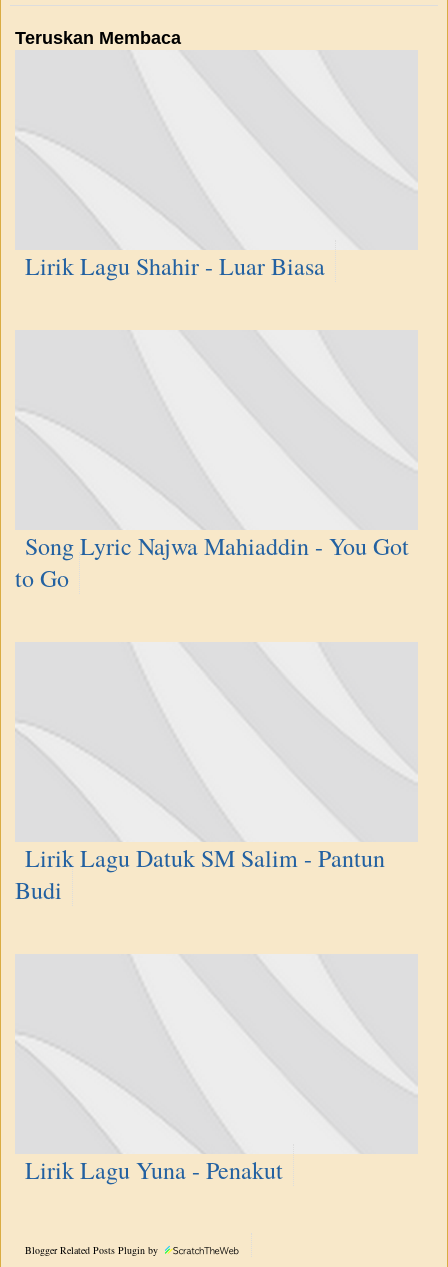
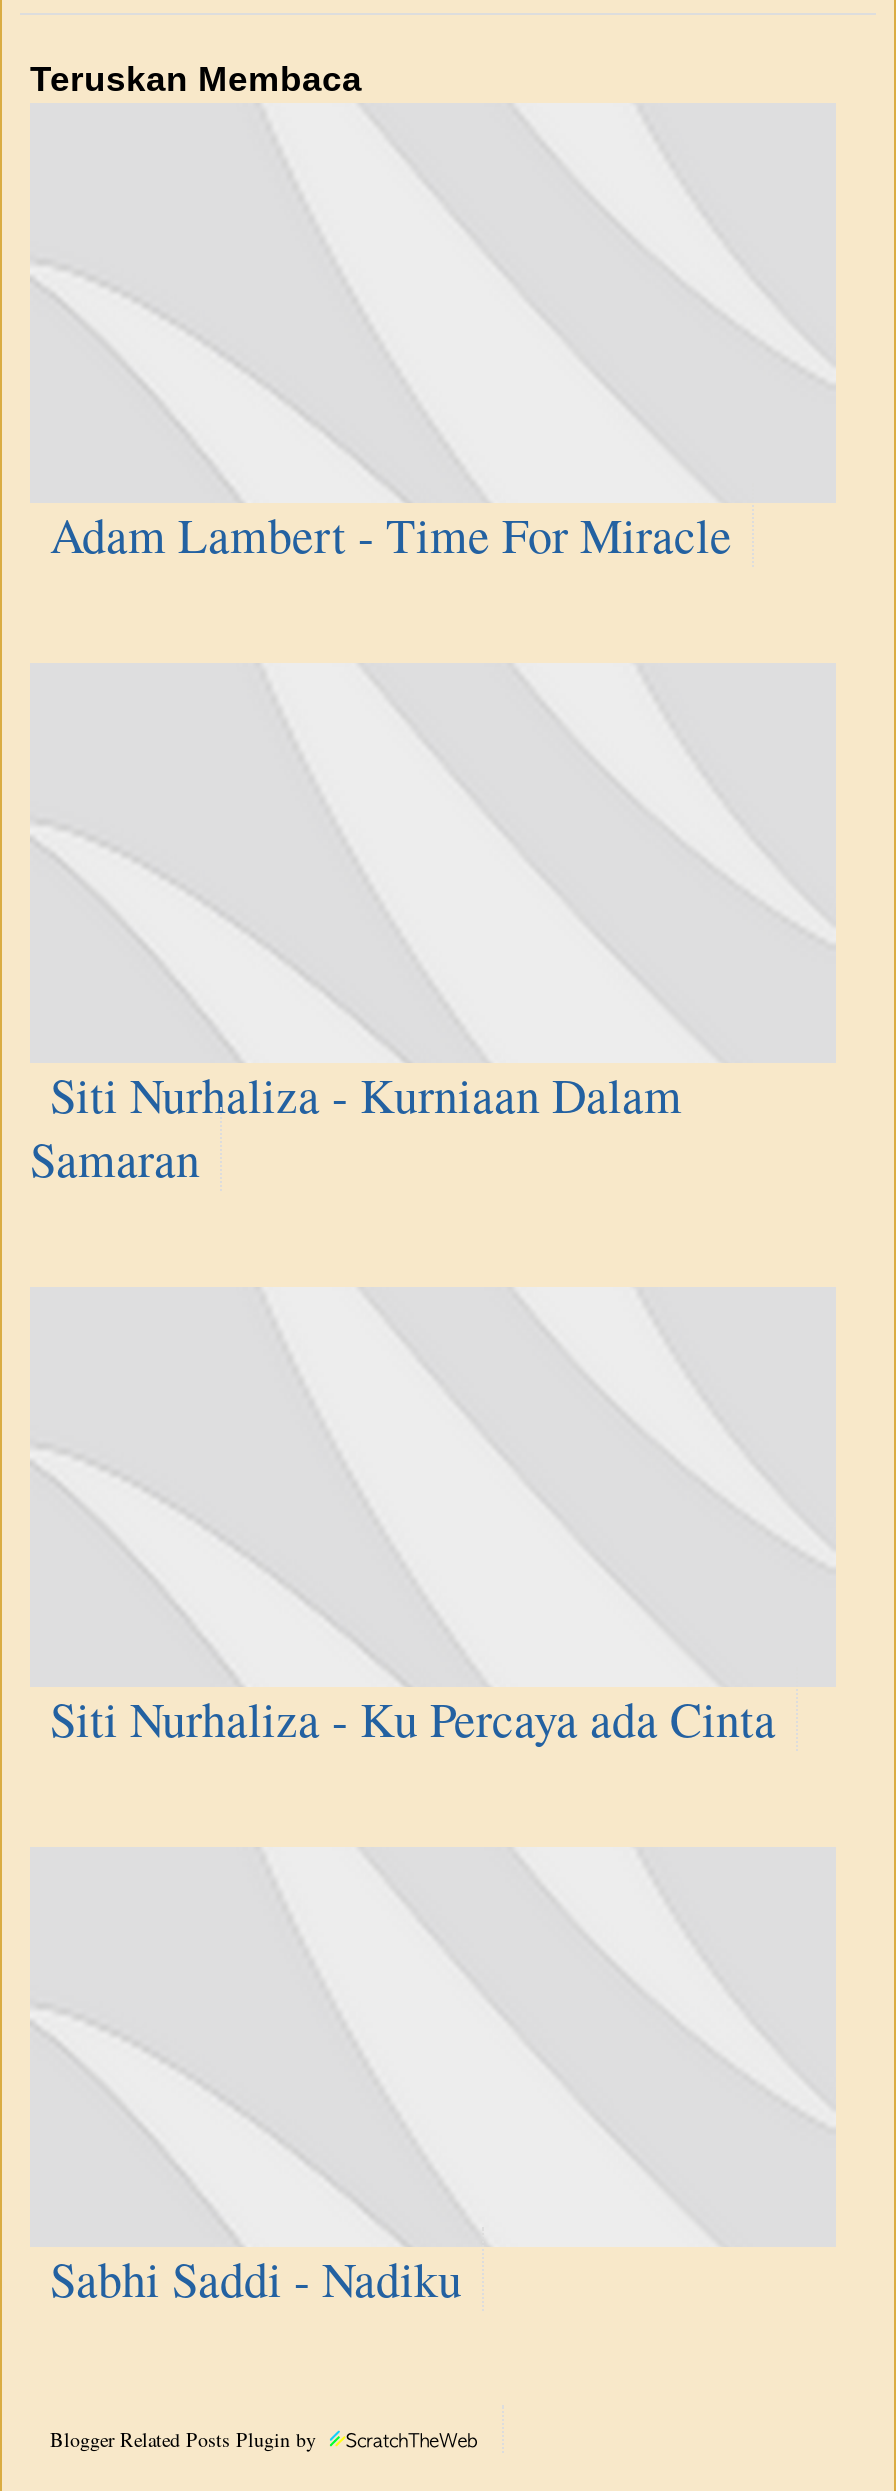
[25,250,325,282] Lirik Lagu Shahir - Luar Biasa -> [50,502,732,566] Adam Lambert - Time For Miracle
[15,530,409,594] Song Lyric Najwa Mahiaddin - You Got | to Go -> [30,1062,682,1190] Siti Nurhaliza - Kurniaan Dalam | Samaran
[15,842,385,906] Lirik Lagu Datuk SM Salim - Pantun | Budi -> [50,1686,776,1750] Siti Nurhaliza - Ku Percaya ada Cinta
[25,1154,283,1186] Lirik Lagu Yuna - Penakut -> [50,2246,462,2310] Sabhi Saddi - Nadiku

